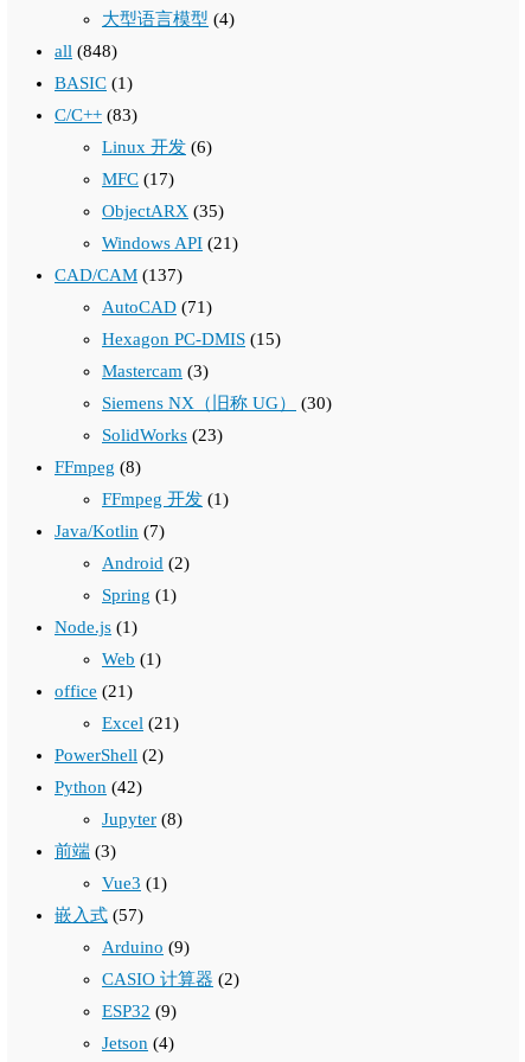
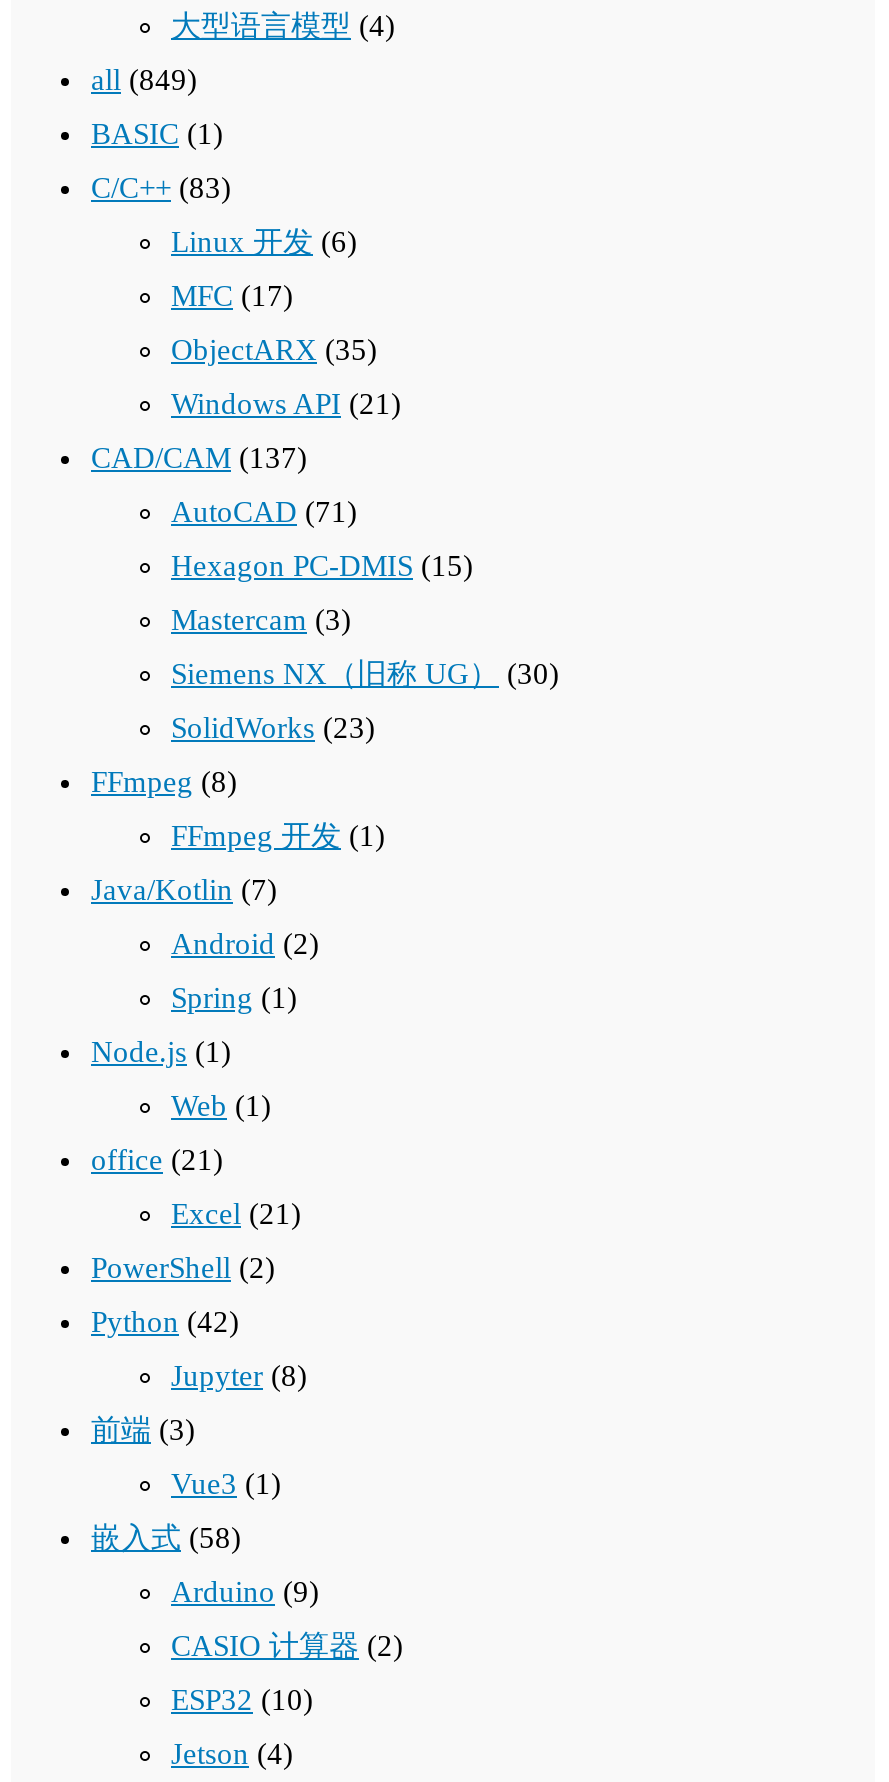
[55,41,117,60] all (848) -> [91,64,197,96] all (849)
[55,906,143,925] 嵌入式(57) -> [91,1522,241,1554] 嵌入式(58)
[102,1002,177,1021] ESP32 (9) -> [171,1684,313,1716] ESP32 (10)

